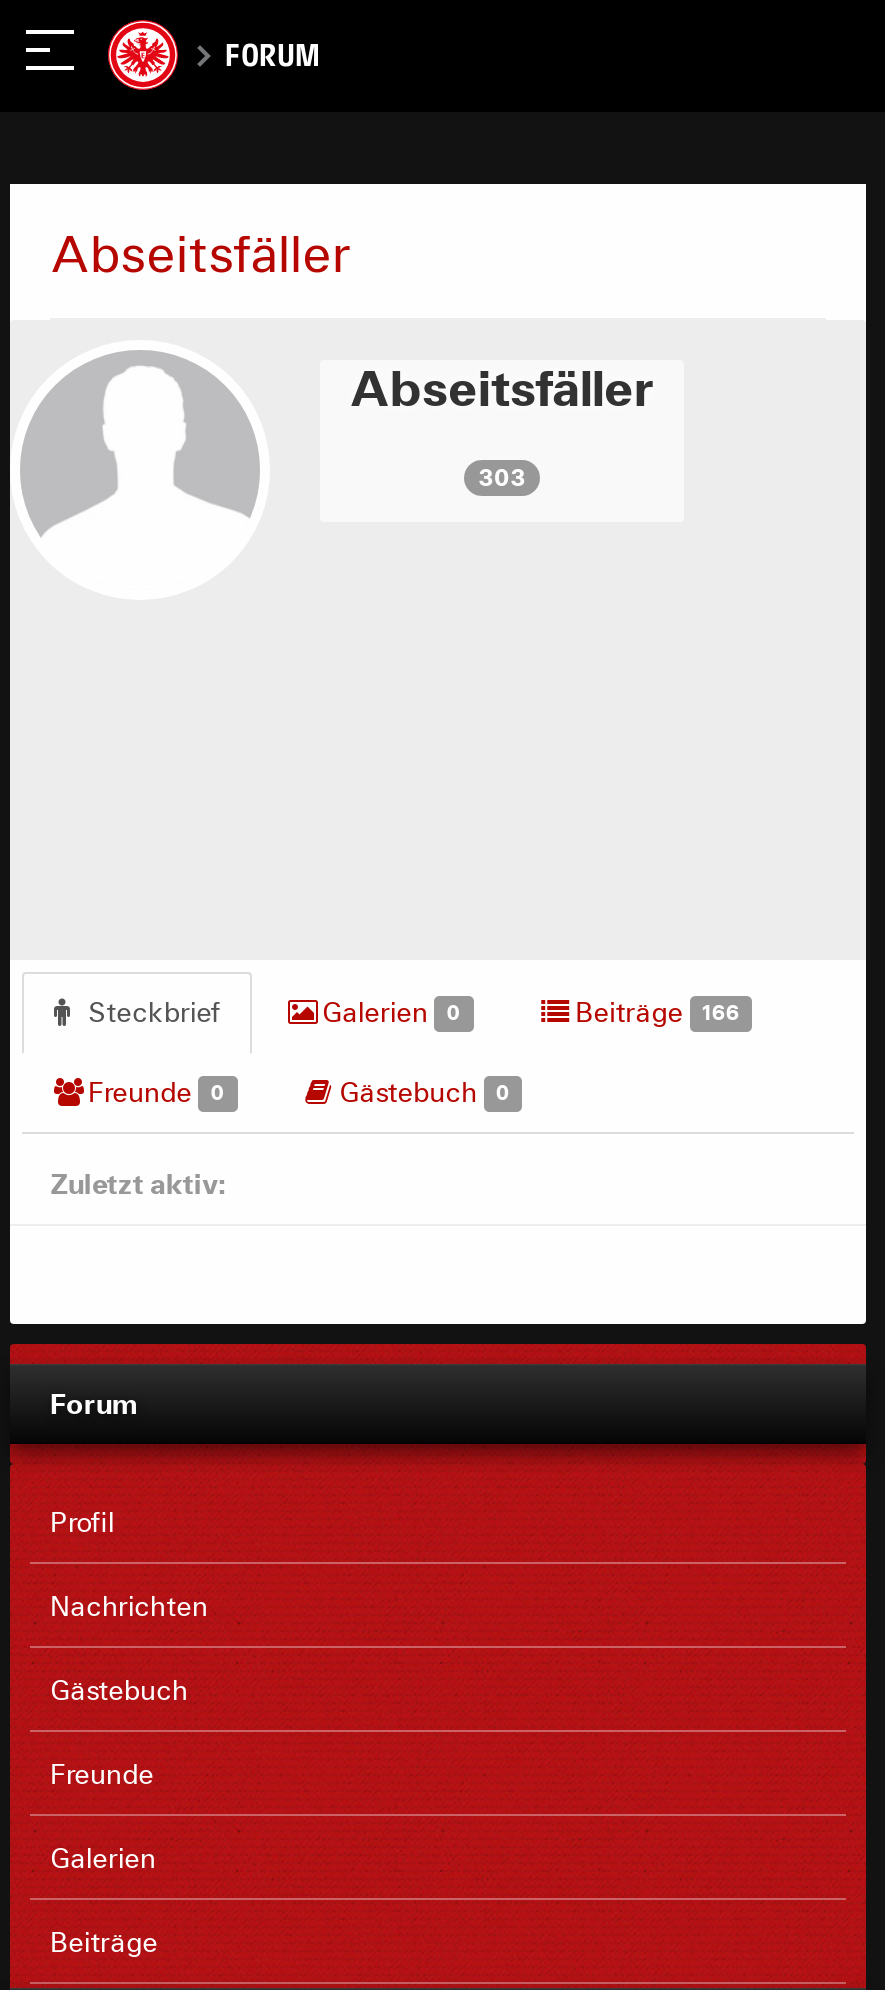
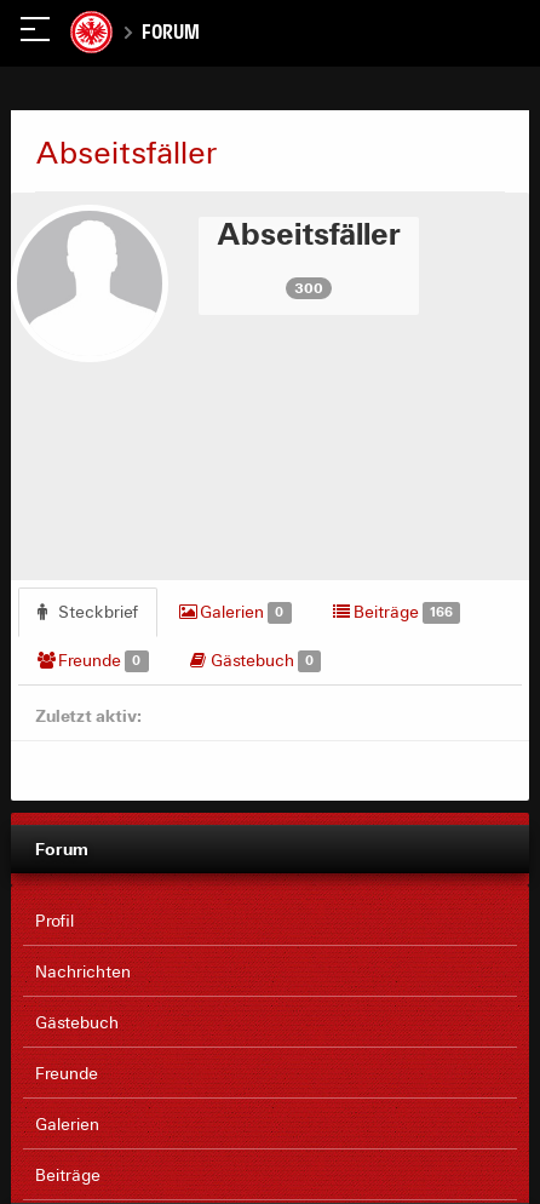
[478,462,526,492] 303 -> [294,279,323,297] 300

